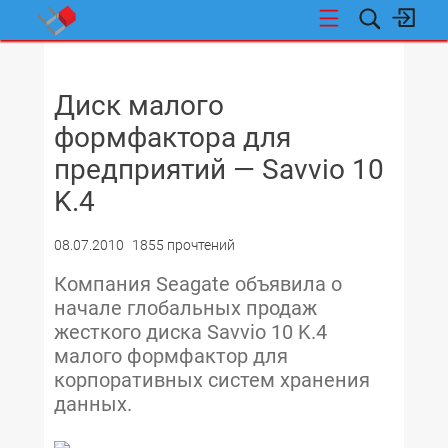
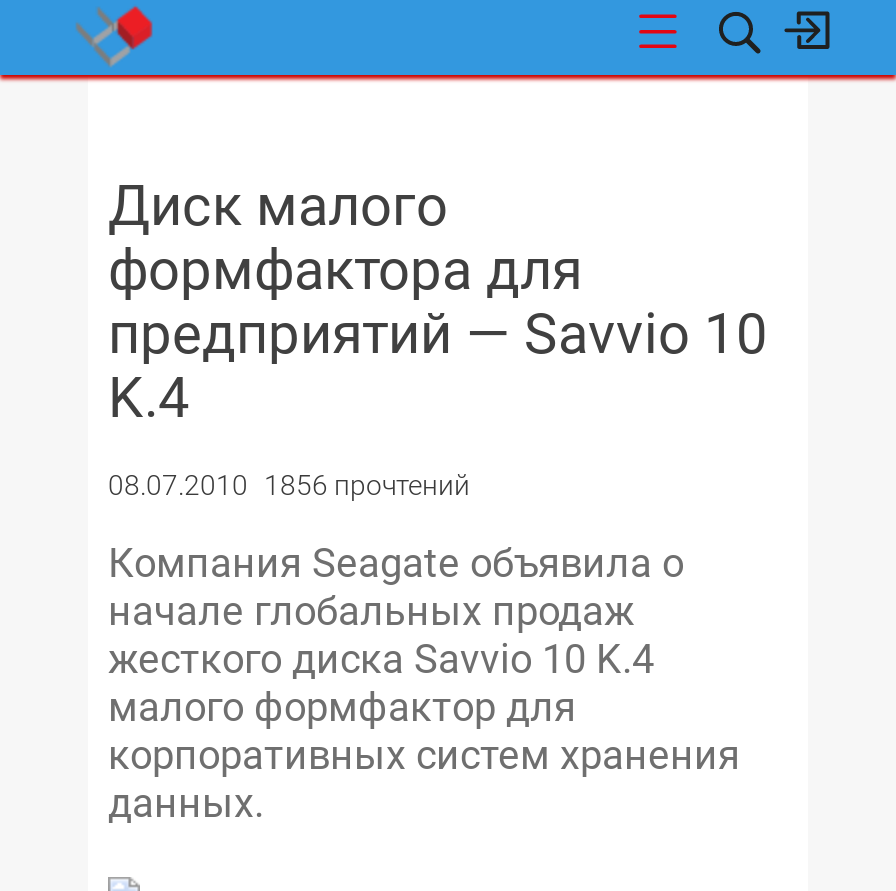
[54,237,235,253] 08.07.2010 1855 прочтений -> [108,469,470,501] 08.07.2010 1856 прочтений

